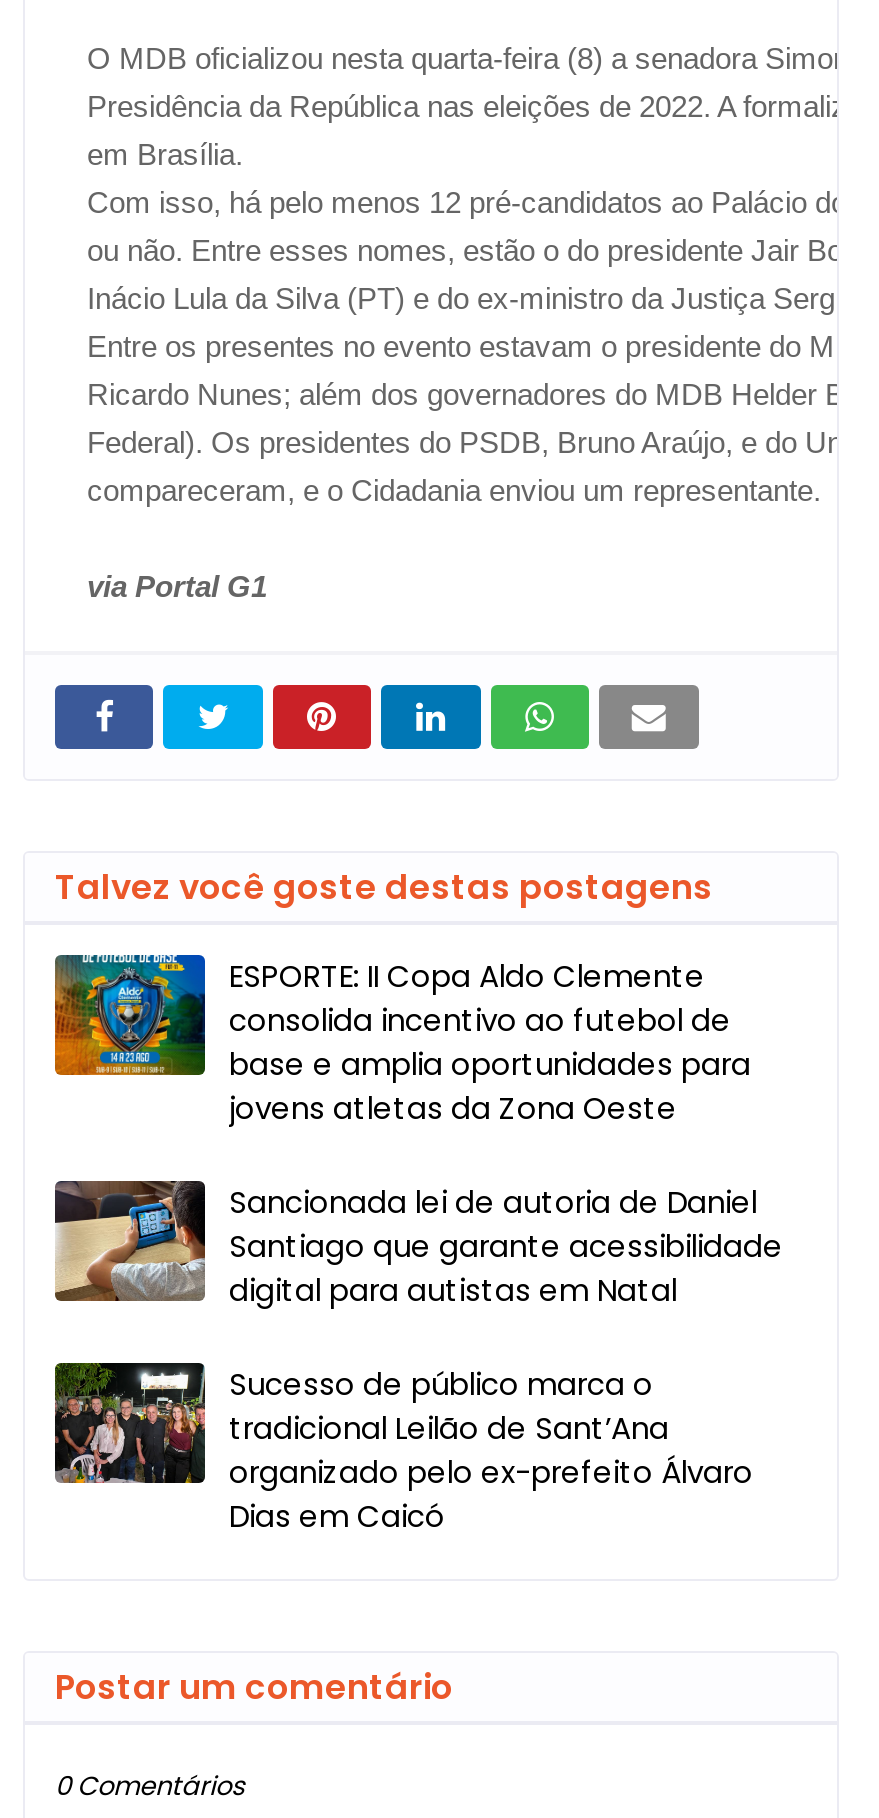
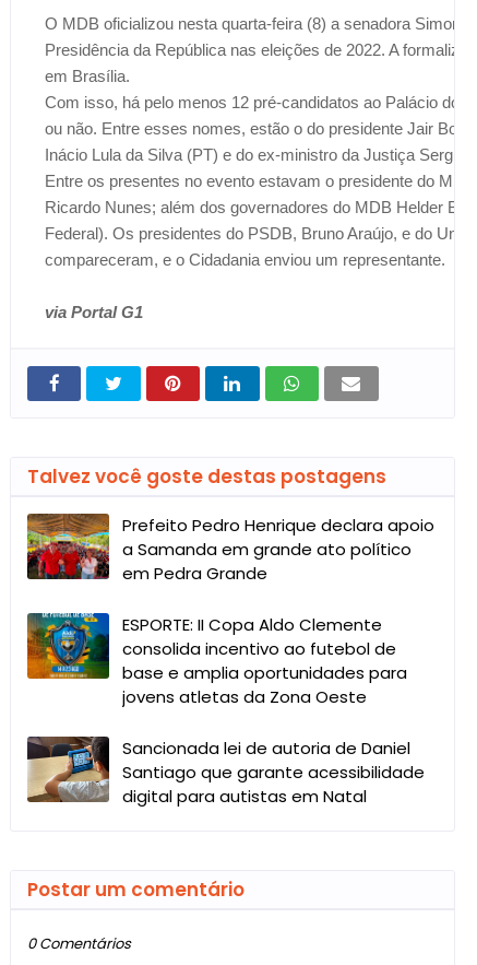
none -> [26,513,434,585] [image] | Prefeito Pedro Henrique declara apoio | a Samanda em grande ato político | em Pedra Grande
moved [51,951,783,1311] -> [25,611,425,808]: [image] | ESPORTE: II Copa Aldo Clemente | consolida incentivo ao futebol de | base e amplia oportunidades para | jovens atletas da Zona Oeste | Sancionada lei de autoria de Daniel | Santiago que garante acessibilidade | digital para autistas em Natal
[53,1361,753,1537] [image] | Sucesso de público marca o | tradicional Leilão de Sant’Ana | organizado pelo ex-prefeito Álvaro | Dias em Caicó -> none

